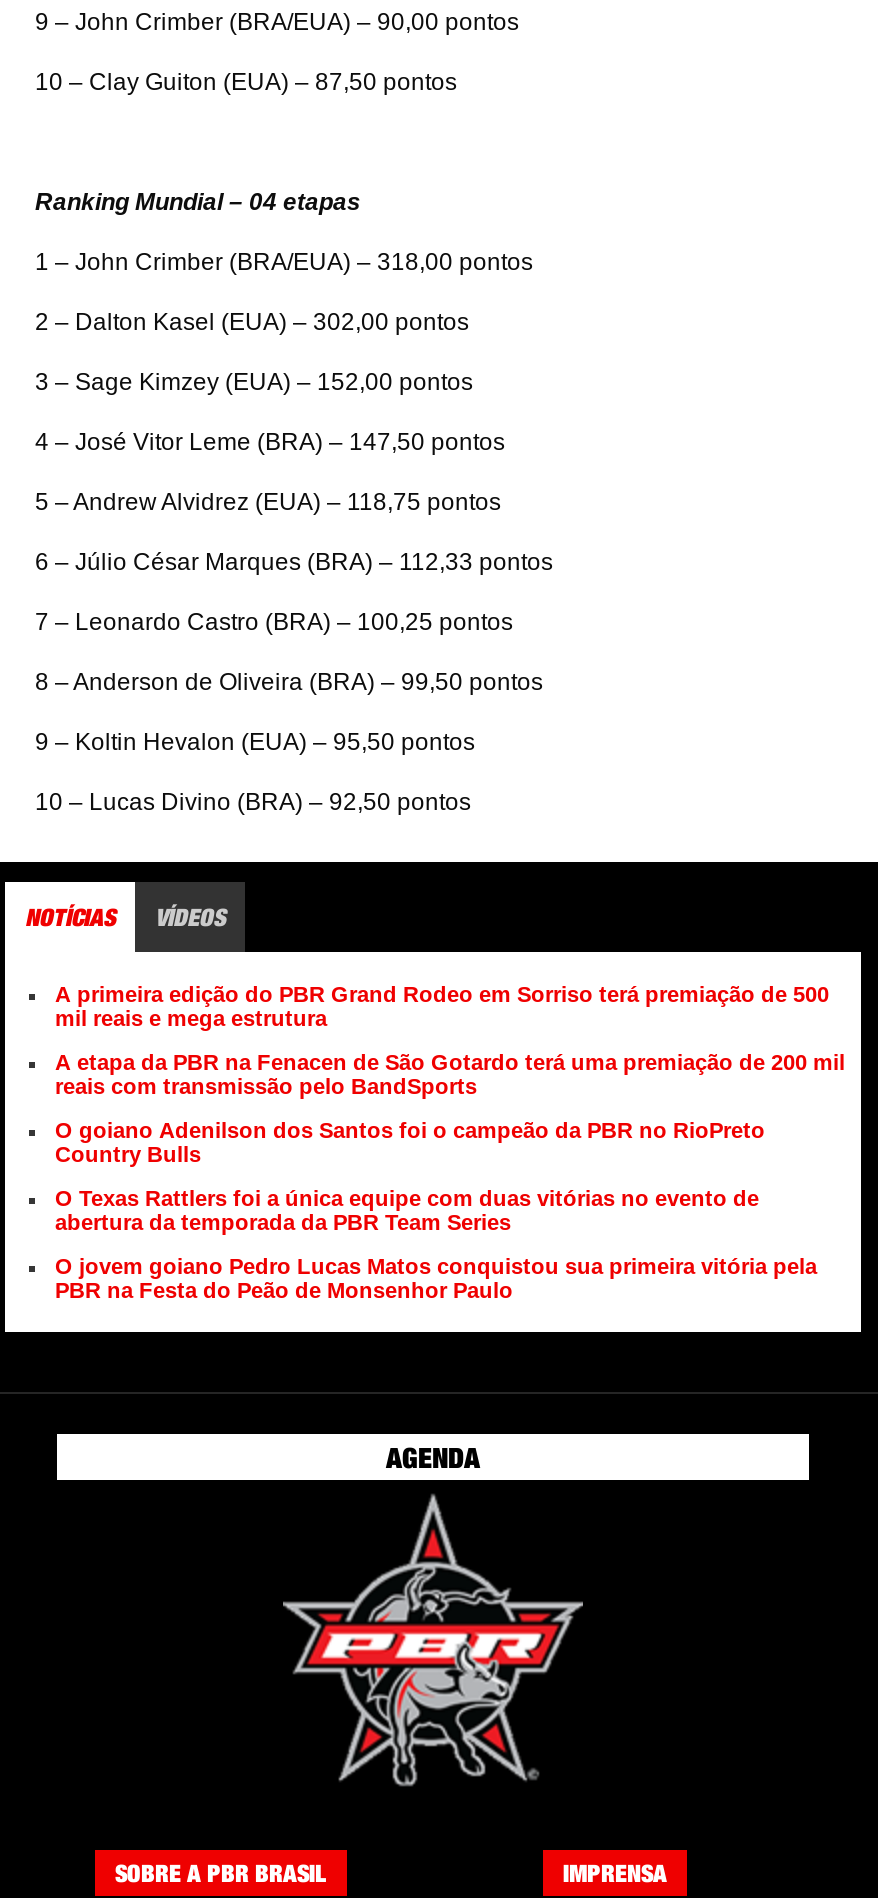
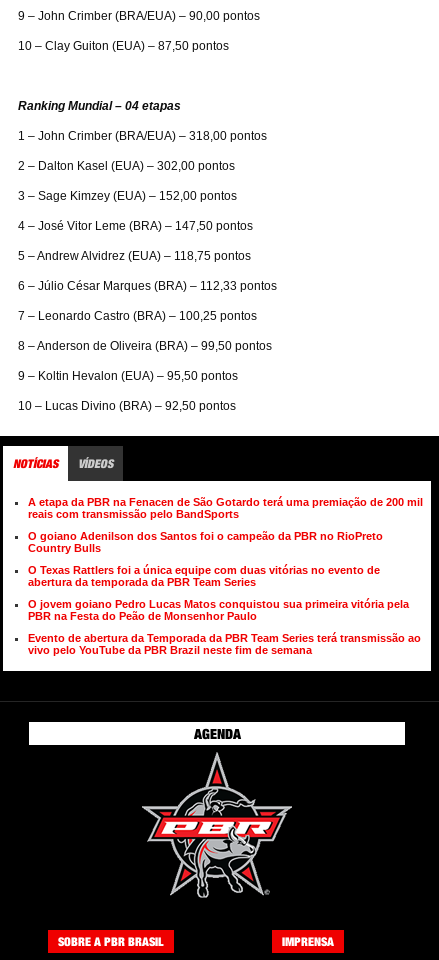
[55,982,829,1030] A primeira edição do PBR Grand Rodeo em Sorriso terá premiação de 500 | mil reais e mega estrutura -> none
moved [55,1050,845,1302] -> [28,496,423,622]: A etapa da PBR na Fenacen de São Gotardo terá uma premiação de 200 mil | reais com transmissão pelo BandSports | O goiano Adenilson dos Santos foi o campeão da PBR no RioPreto | Country Bulls | O Texas Rattlers foi a única equipe com duas vitórias no evento de | abertura da temporada da PBR Team Series | O jovem goiano Pedro Lucas Matos conquistou sua primeira vitória pela | PBR na Festa do Peão de Monsenhor Paulo
none -> [28,632,421,656] Evento de abertura da Temporada da PBR Team Series terá transmissão ao | vivo pelo YouTube da PBR Brazil neste fim de semana

